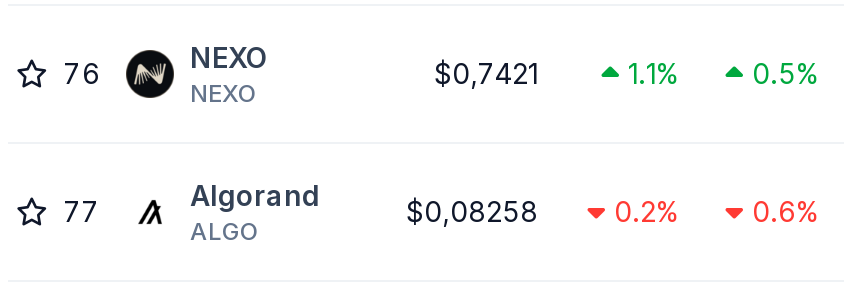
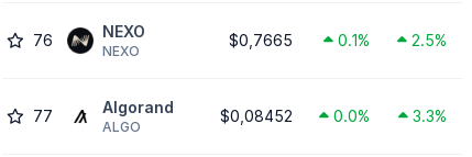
[434,55,538,89] $0,7421 -> [229,31,293,49] $0,7665
[628,55,678,89] 1.1% -> [338,31,370,49] 0.1%
[752,55,818,89] 0.5% -> [411,31,447,49] 2.5%
[406,193,538,227] $0,08258 -> [220,106,293,125] $0,08452
[614,193,678,227] 0.2% -> [333,106,370,125] 0.0%
[752,193,818,227] 0.6% -> [413,106,447,125] 3.3%

